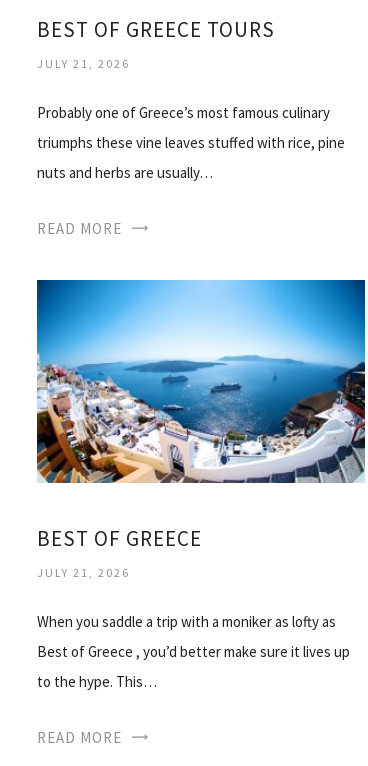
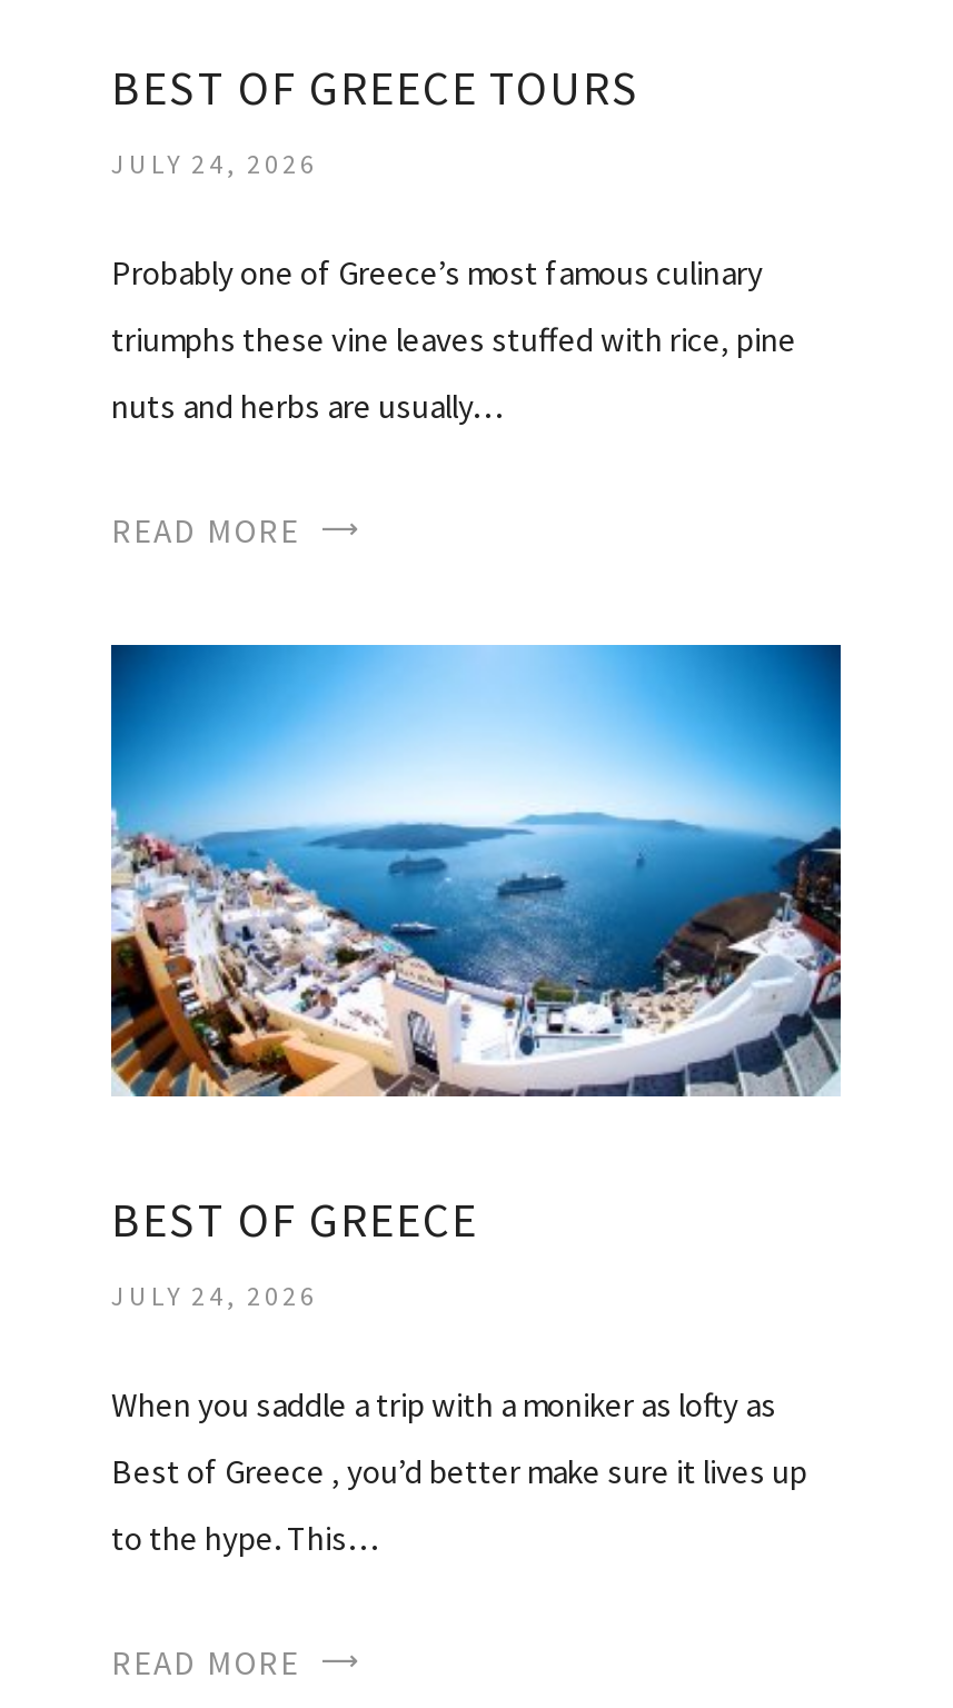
[37,56,130,71] JULY 21, 2026 -> [111,147,318,180] JULY 24, 2026
[37,565,130,580] JULY 21, 2026 -> [111,1280,318,1313] JULY 24, 2026

